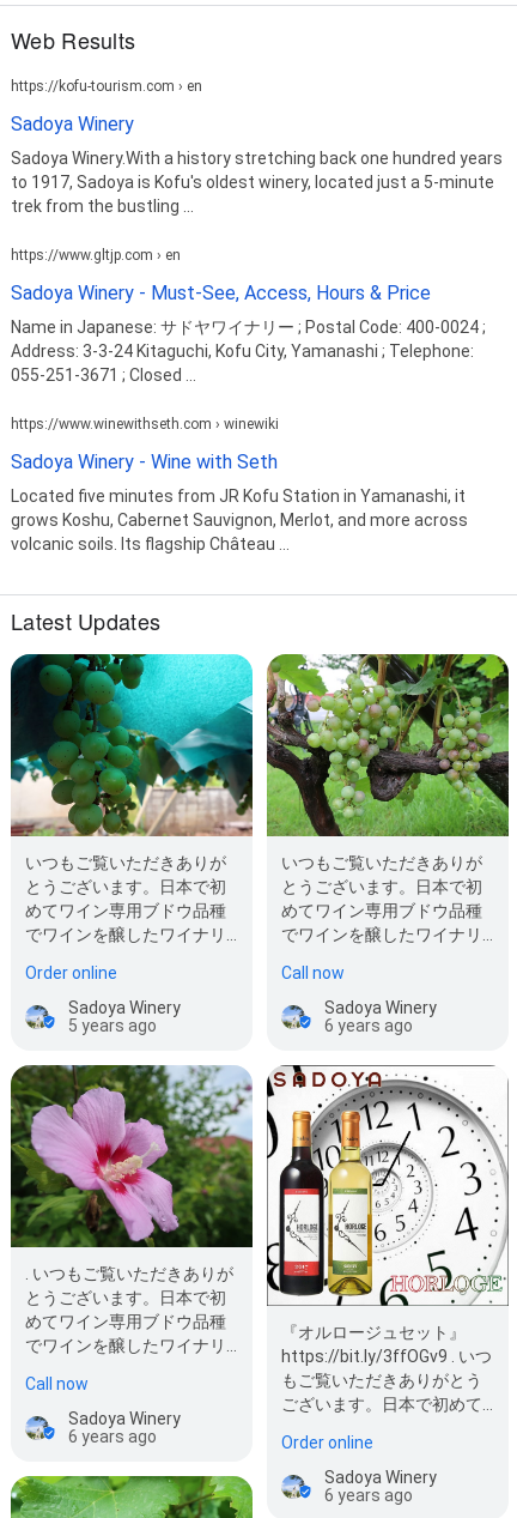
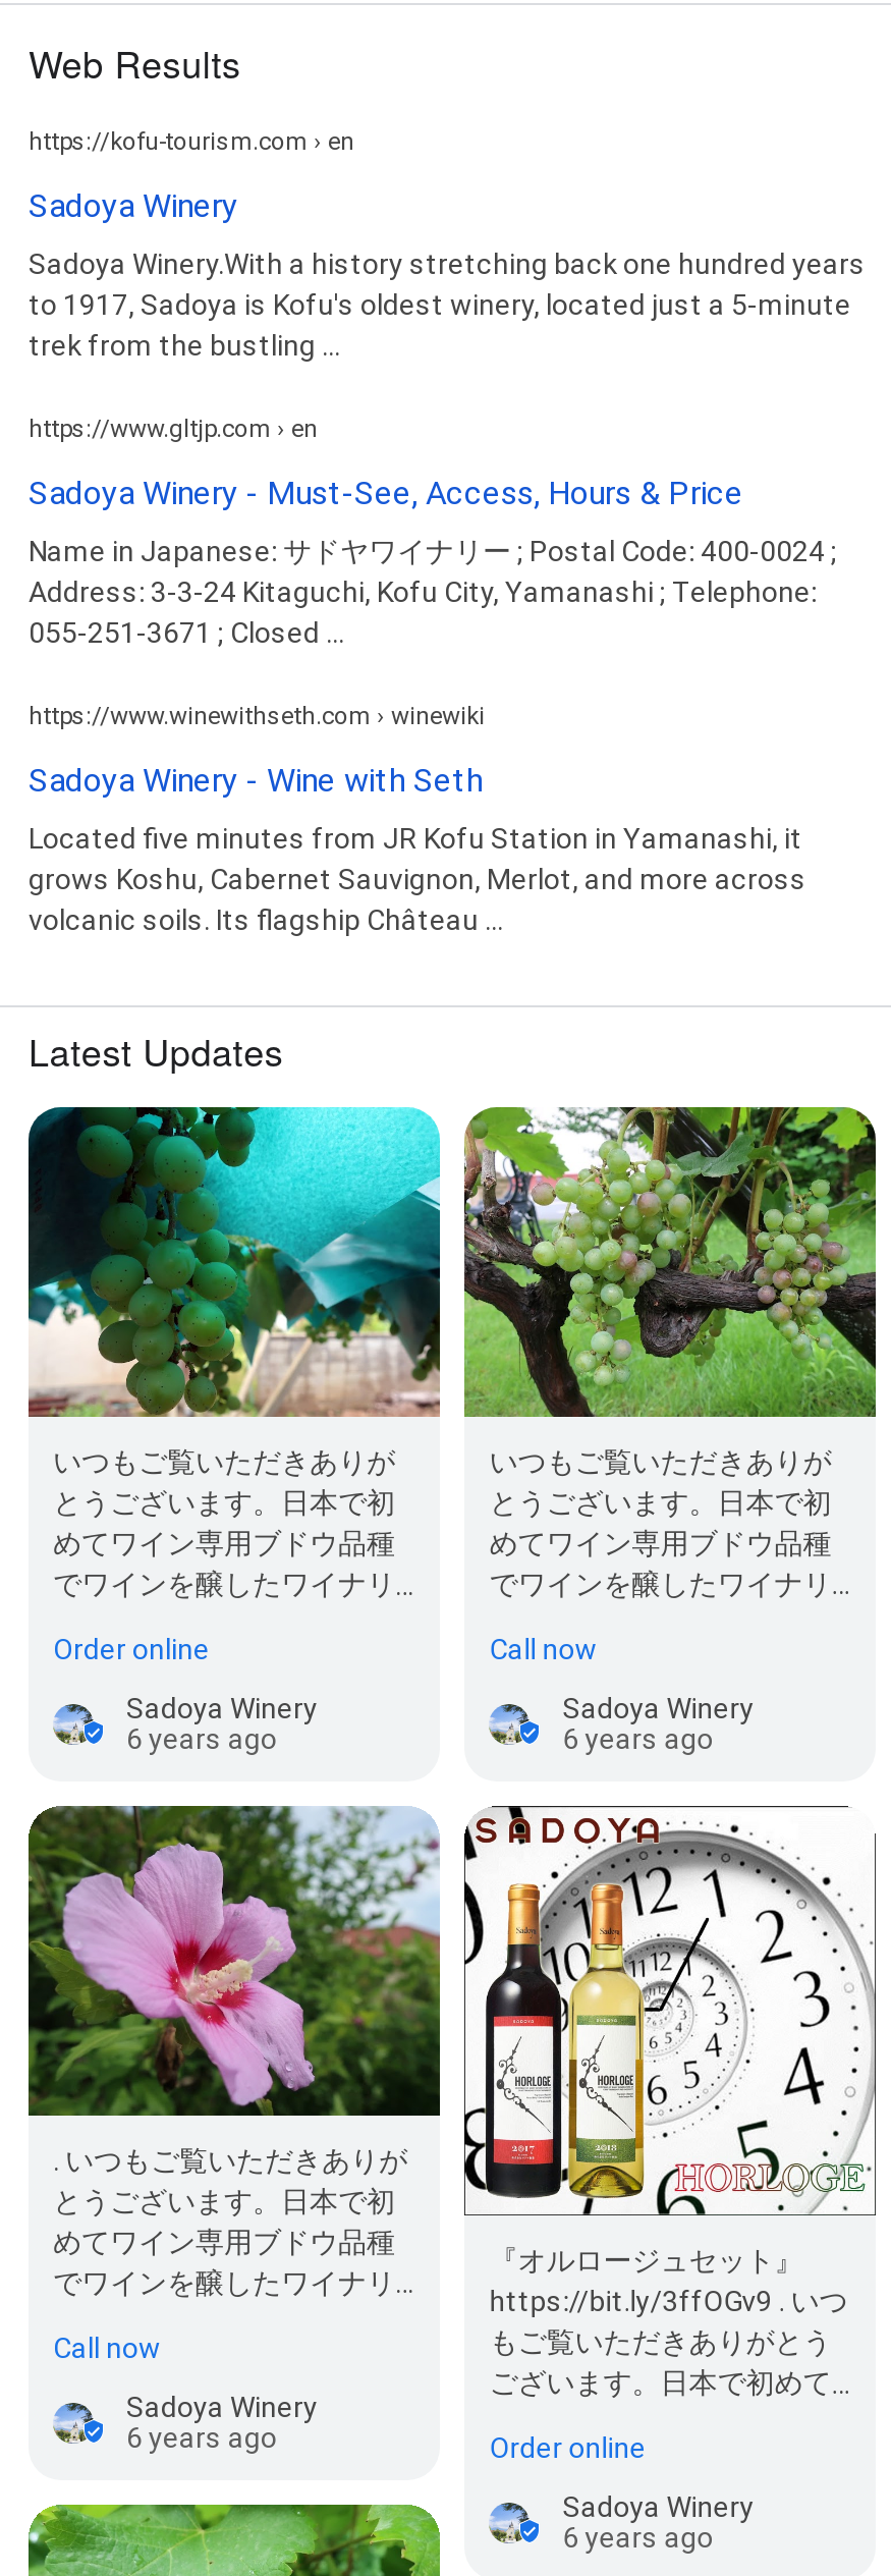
[68,1016,157,1035] 5 years ago -> [126,1723,277,1755] 6 years ago

